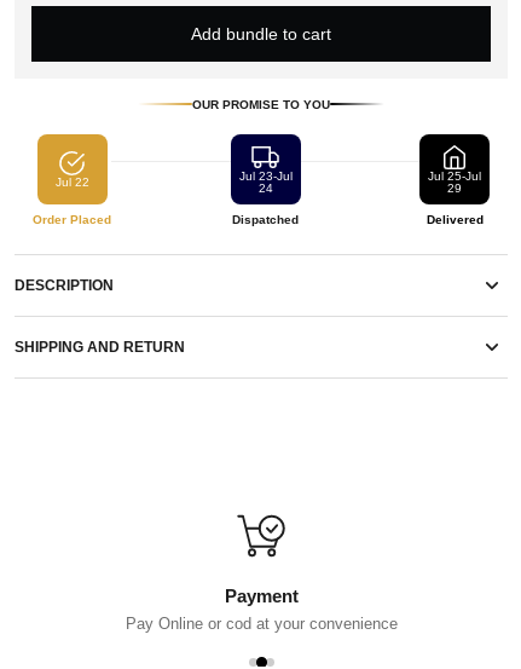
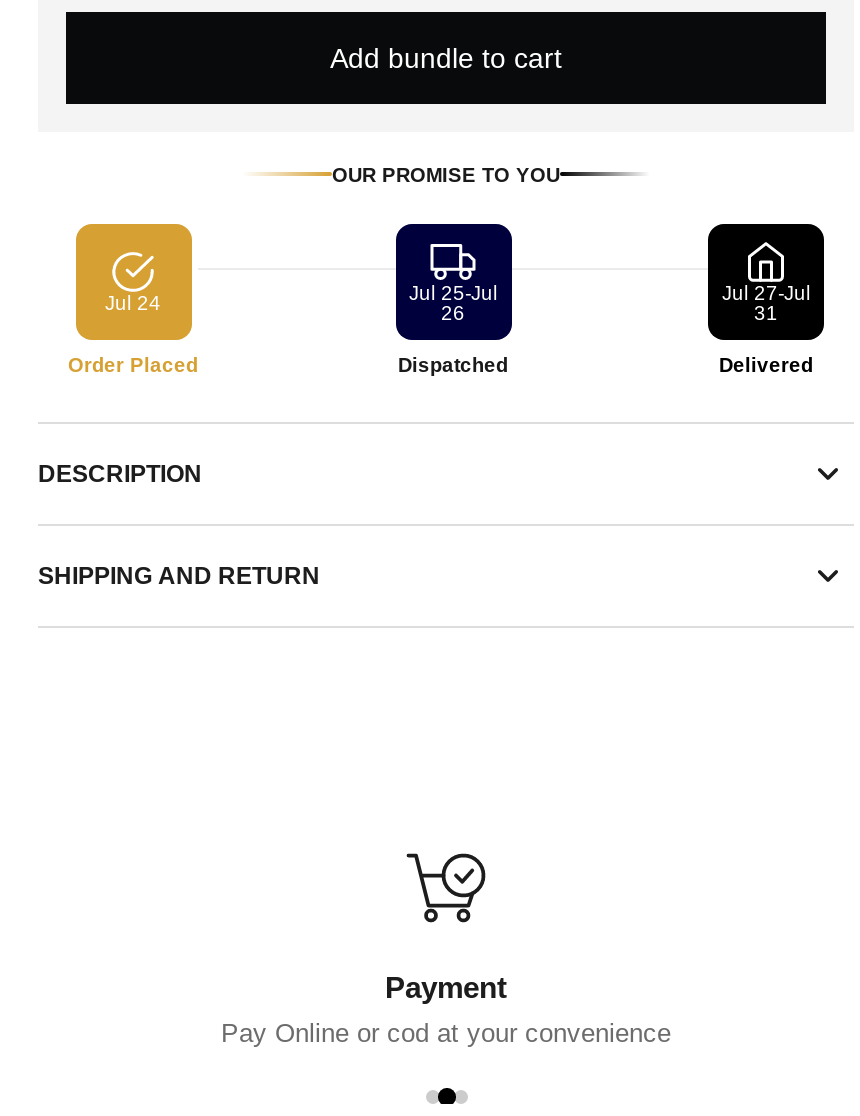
[55,175,89,189] Jul 22 -> [105,292,161,314] Jul 24
[239,169,292,183] Jul 23-Jul -> [409,282,497,304] Jul 25-Jul
[428,169,481,183] Jul 25-Jul -> [722,282,810,304] Jul 27-Jul
[258,181,273,195] 24 -> [441,302,465,324] 26
[447,181,462,195] 29 -> [754,302,778,324] 31

